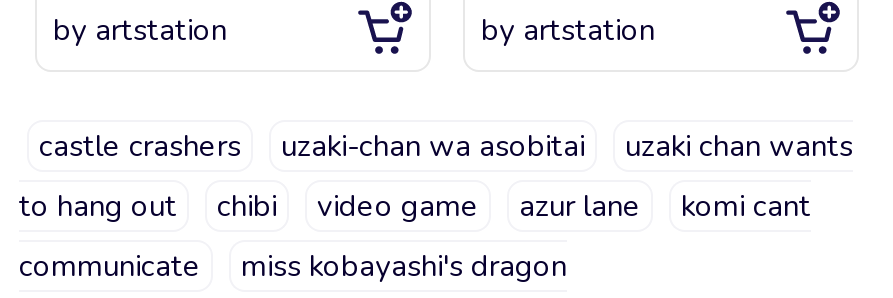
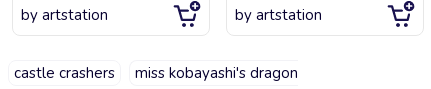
[19,125,853,285] uzaki-chan wa asobitai | uzaki chan wants | to hang out | chibi | video game | azur lane | komi cant | communicate -> none

